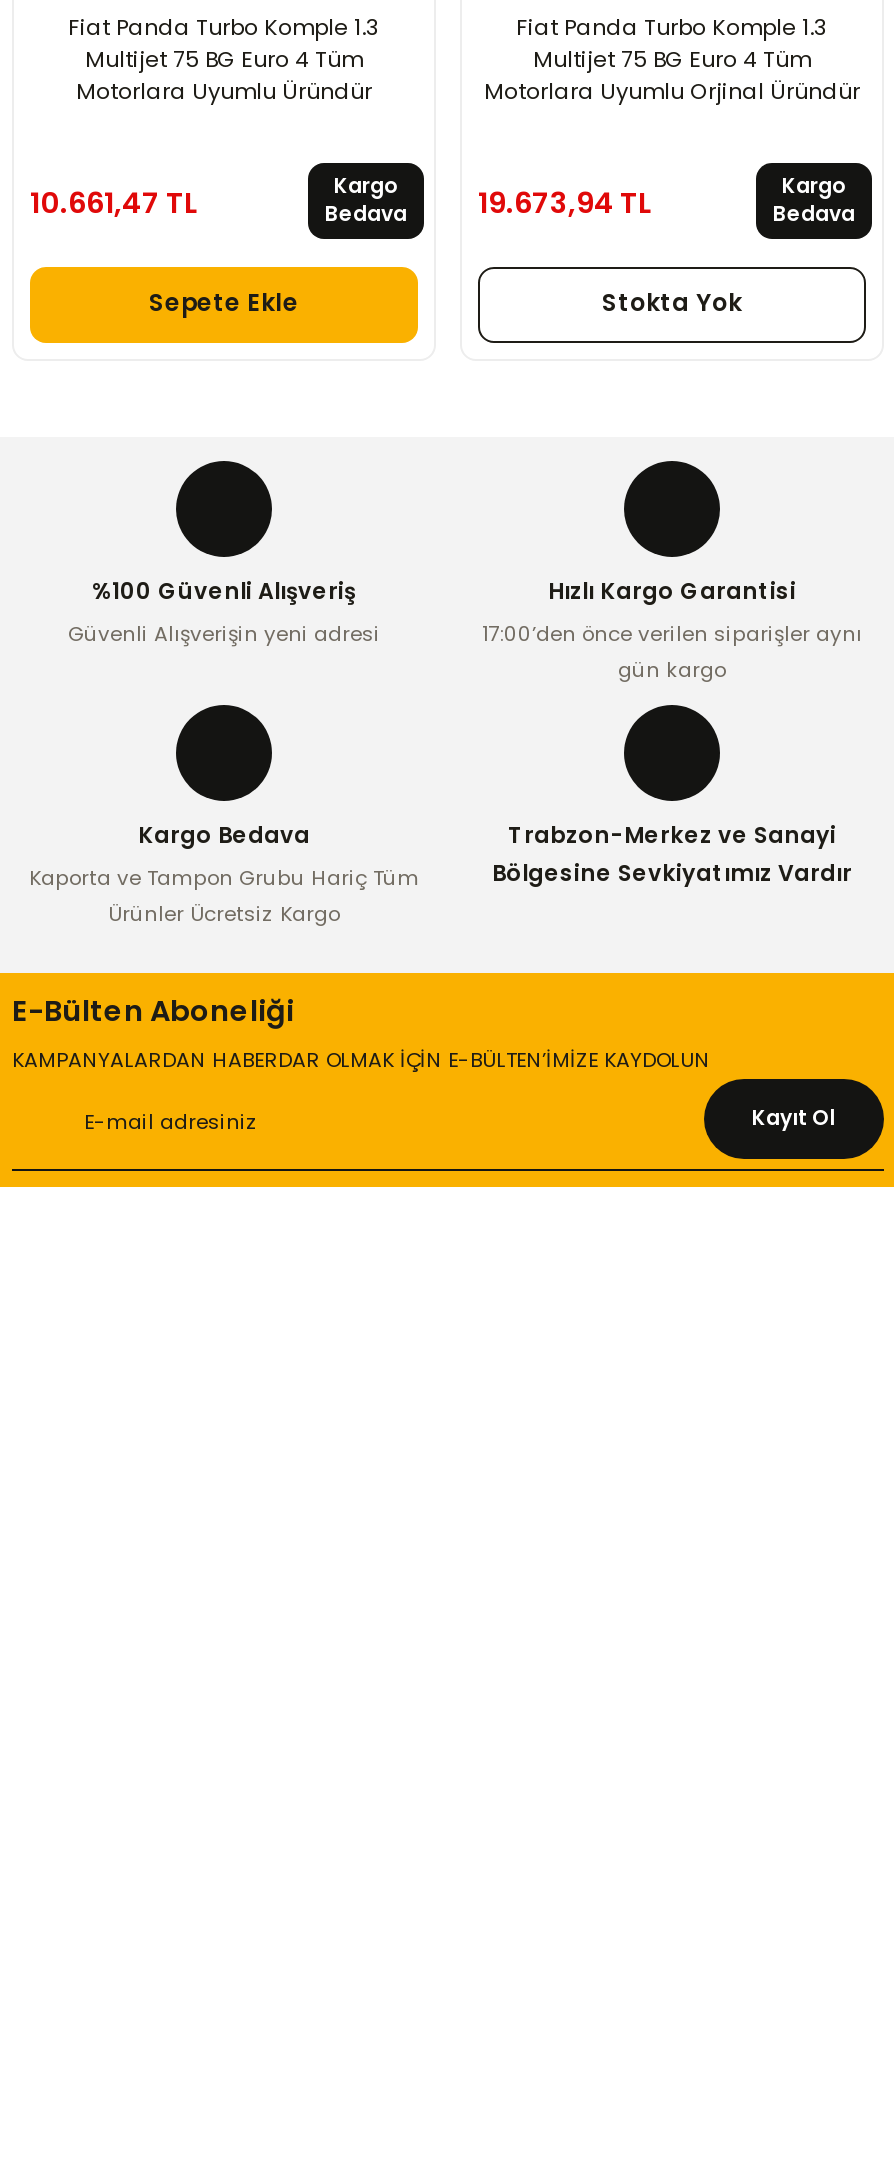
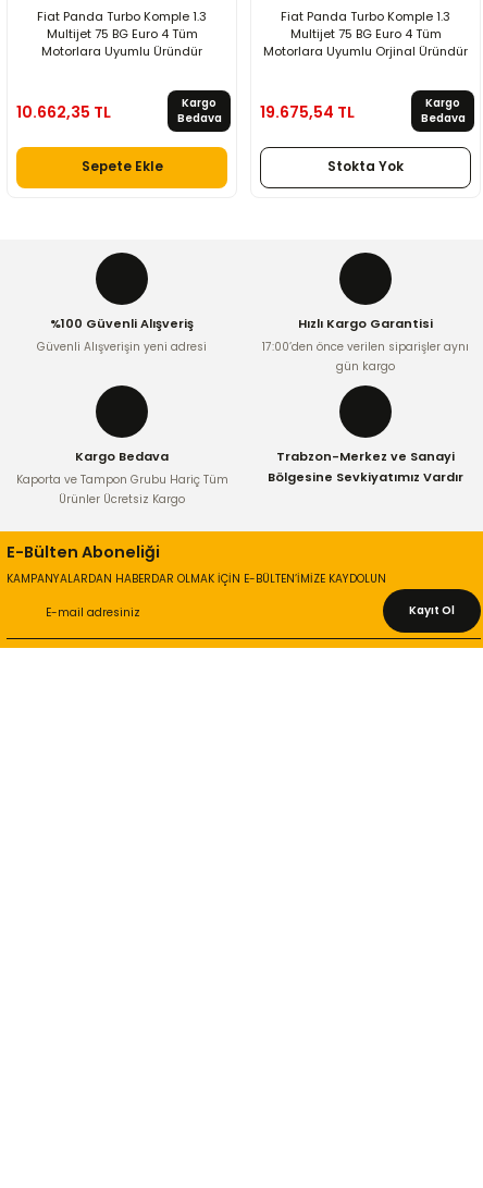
[30,183,198,223] 10.661,47 TL -> [16,101,111,123] 10.662,35 TL
[478,183,652,223] 19.673,94 TL -> [260,101,355,123] 19.675,54 TL

